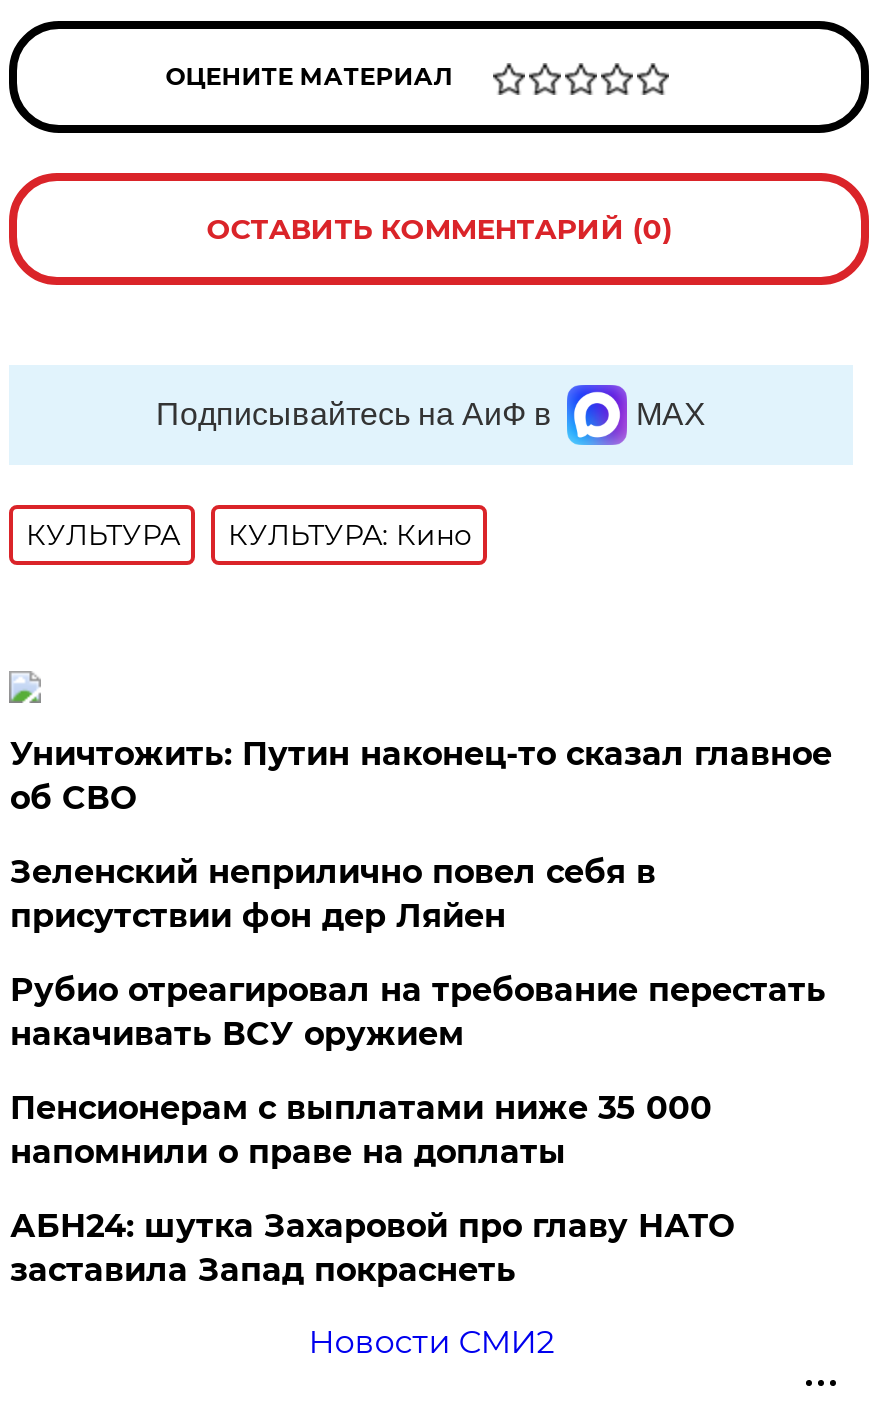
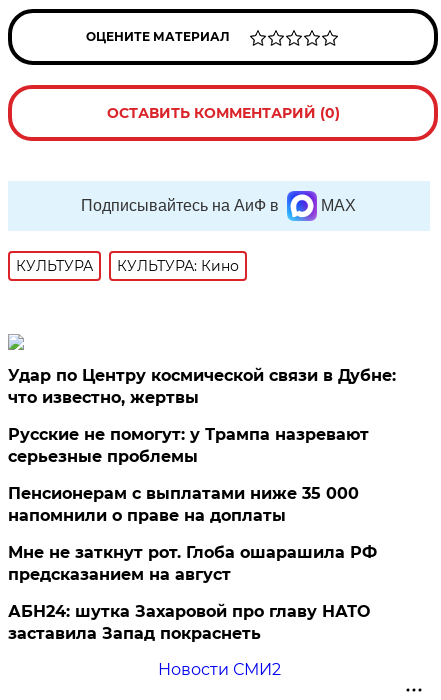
[10,735,832,1053] Уничтожить: Путин наконец-то сказал главное | об СВО | Зеленский неприлично повел cебя в | присутствии фон дер Ляйен | Рубио отреагировал на требование перестать | накачивать ВСУ оружием -> [8,366,396,466] Удар по Центру космической связи в Дубне: | что известно, жертвы | Русские не помогут: у Трампа назревают | серьезные проблемы
moved [10,1089,712,1171] -> [8,484,359,525]: Пенсионерам с выплатами ниже 35 000 | напомнили о праве на доплаты
none -> [8,543,377,584] Мне не заткнут рот. Глоба ошарашила РФ | предсказанием на август

